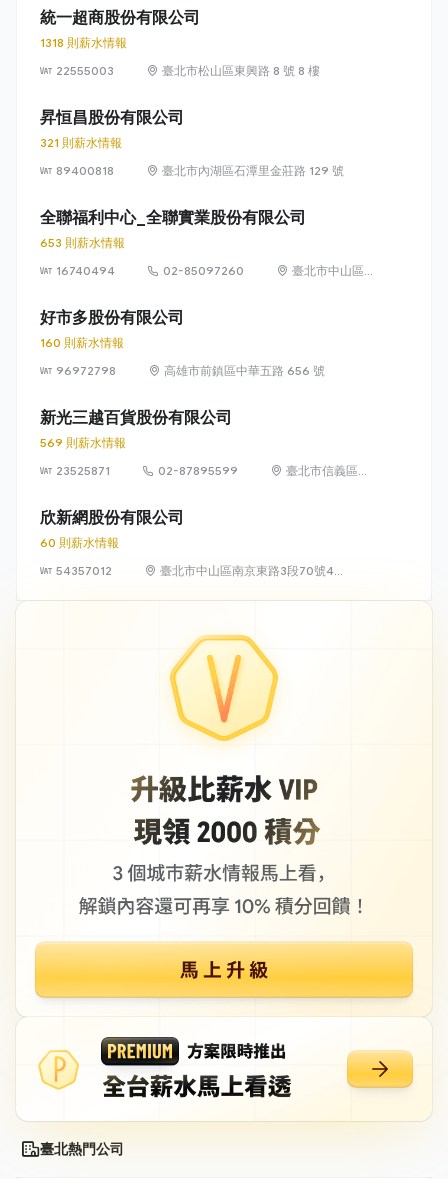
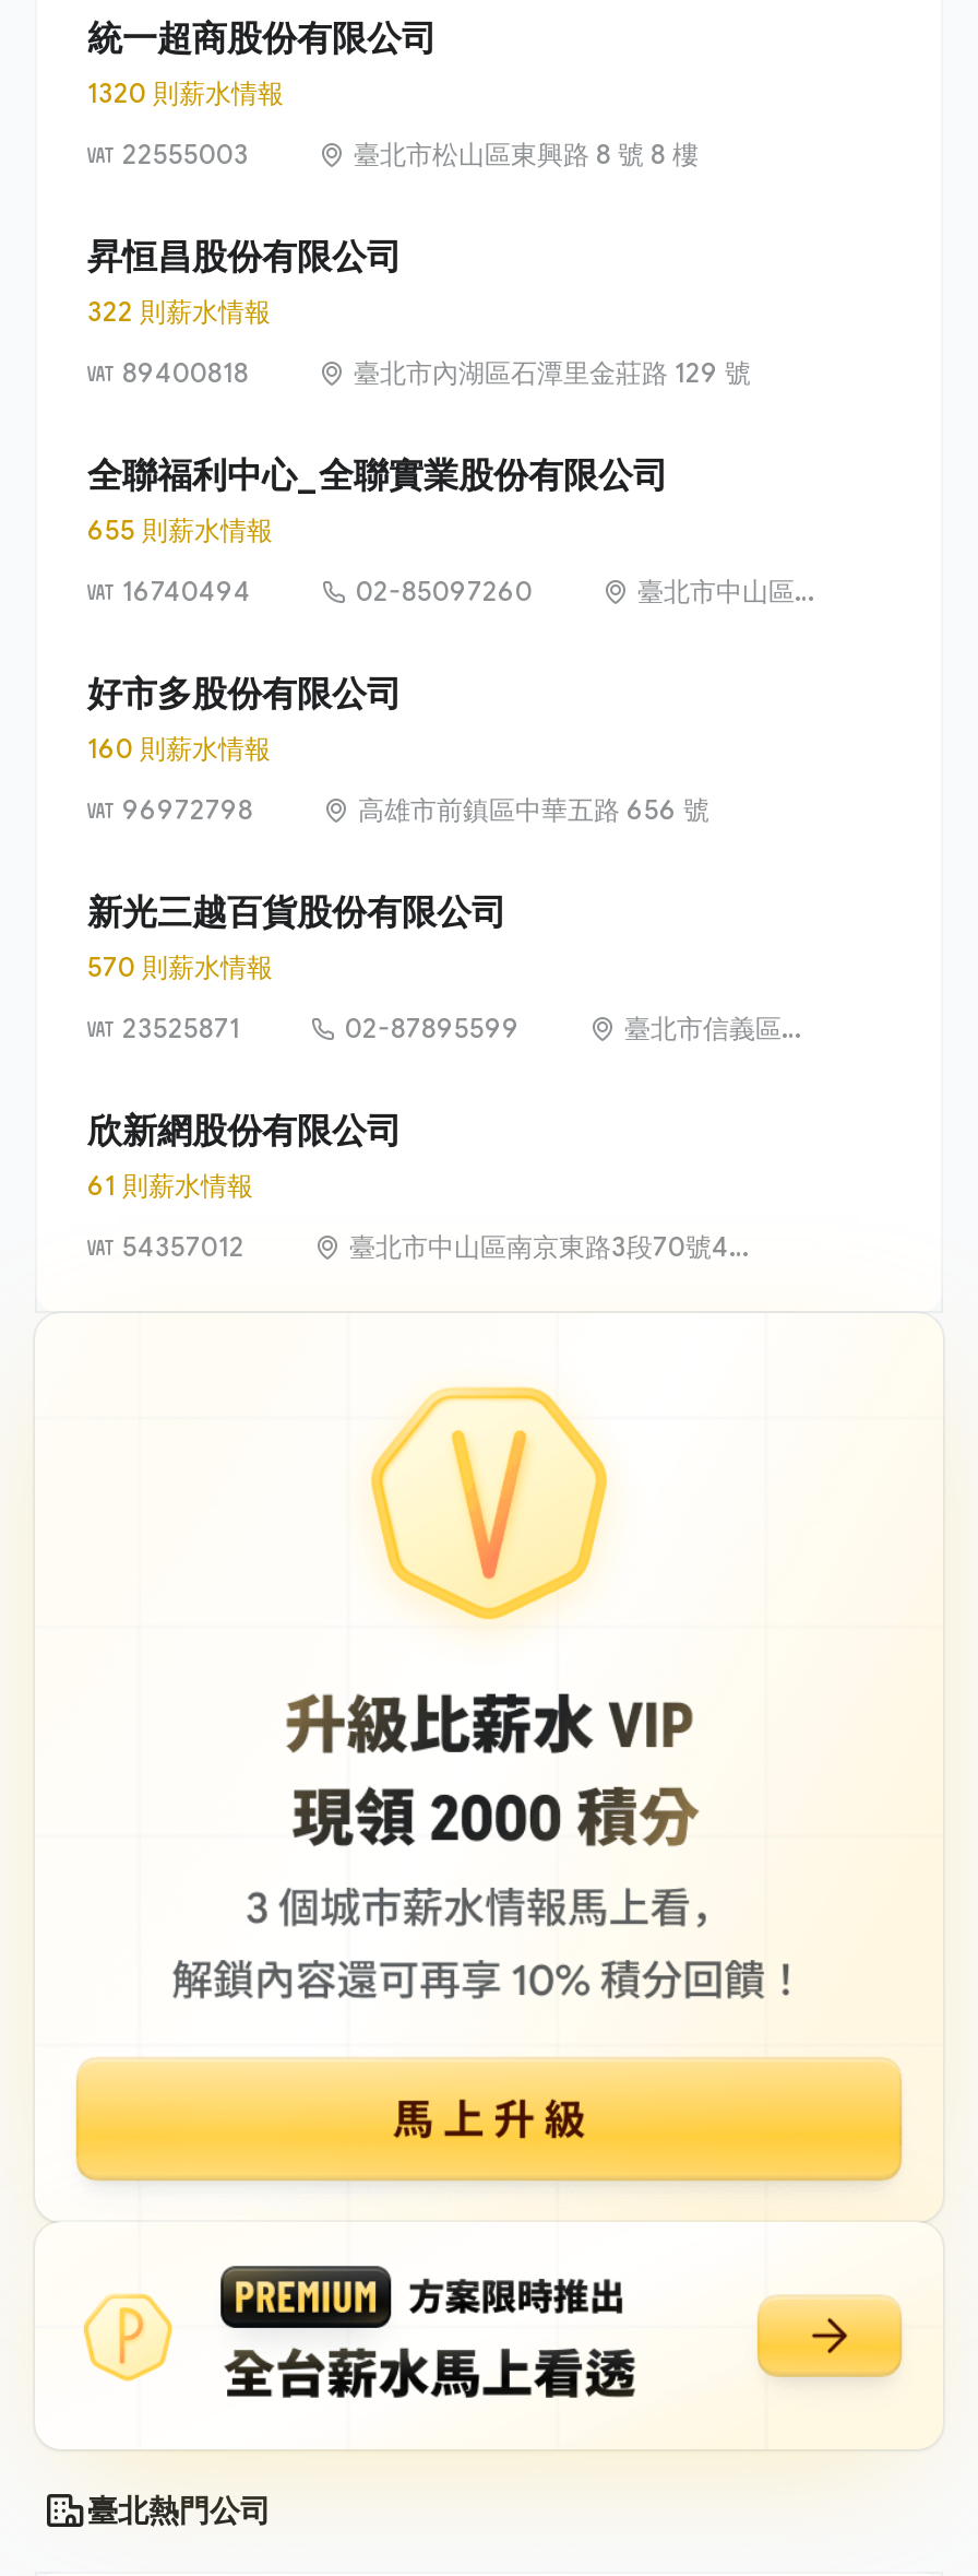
[40,35,127,50] 1318 則薪水情報 -> [87,76,284,109] 1320 則薪水情報
[40,135,122,150] 321 則薪水情報 -> [87,295,271,328] 322 則薪水情報
[40,235,125,250] 653 則薪水情報 -> [87,513,273,546] 655 則薪水情報
[40,435,126,450] 569 則薪水情報 -> [87,950,273,983] 570 則薪水情報
[40,535,119,550] 60 則薪水情報 -> [87,1169,253,1202] 61 則薪水情報

